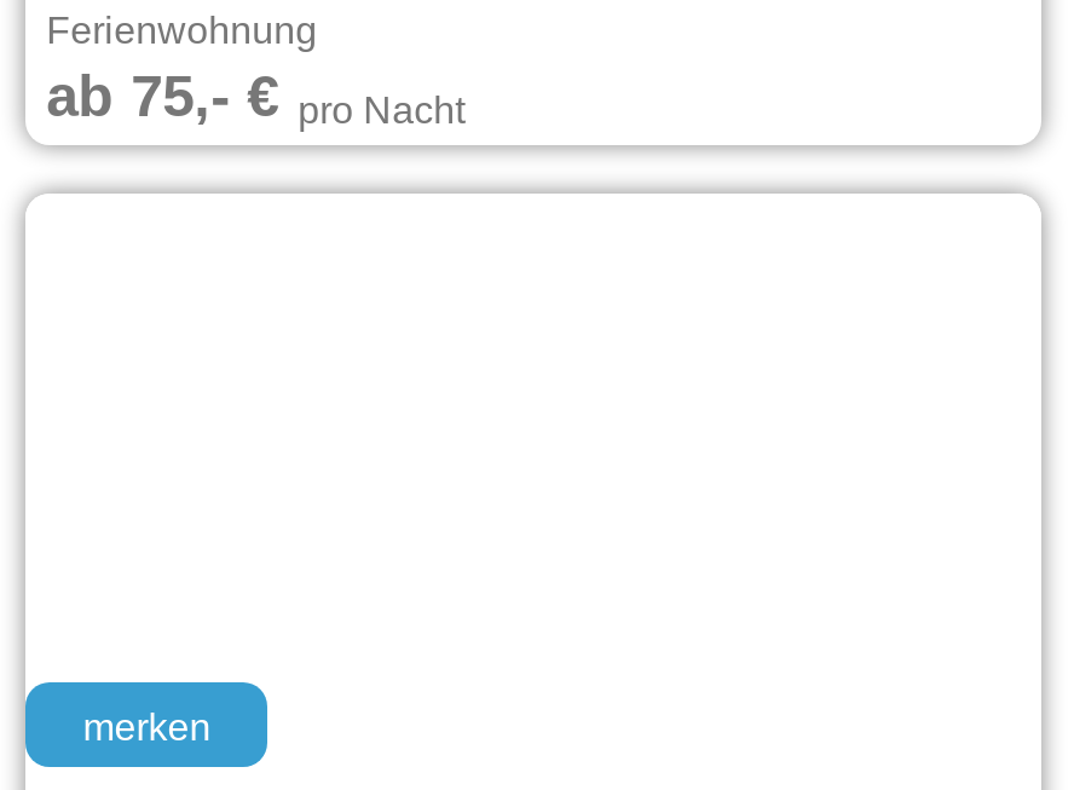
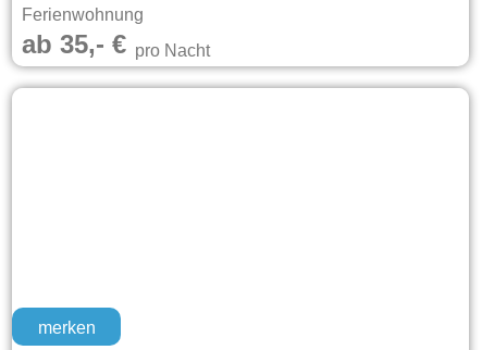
[46,70,465,131] ab 75,- €pro Nacht -> [21,33,210,60] ab 35,- €pro Nacht

